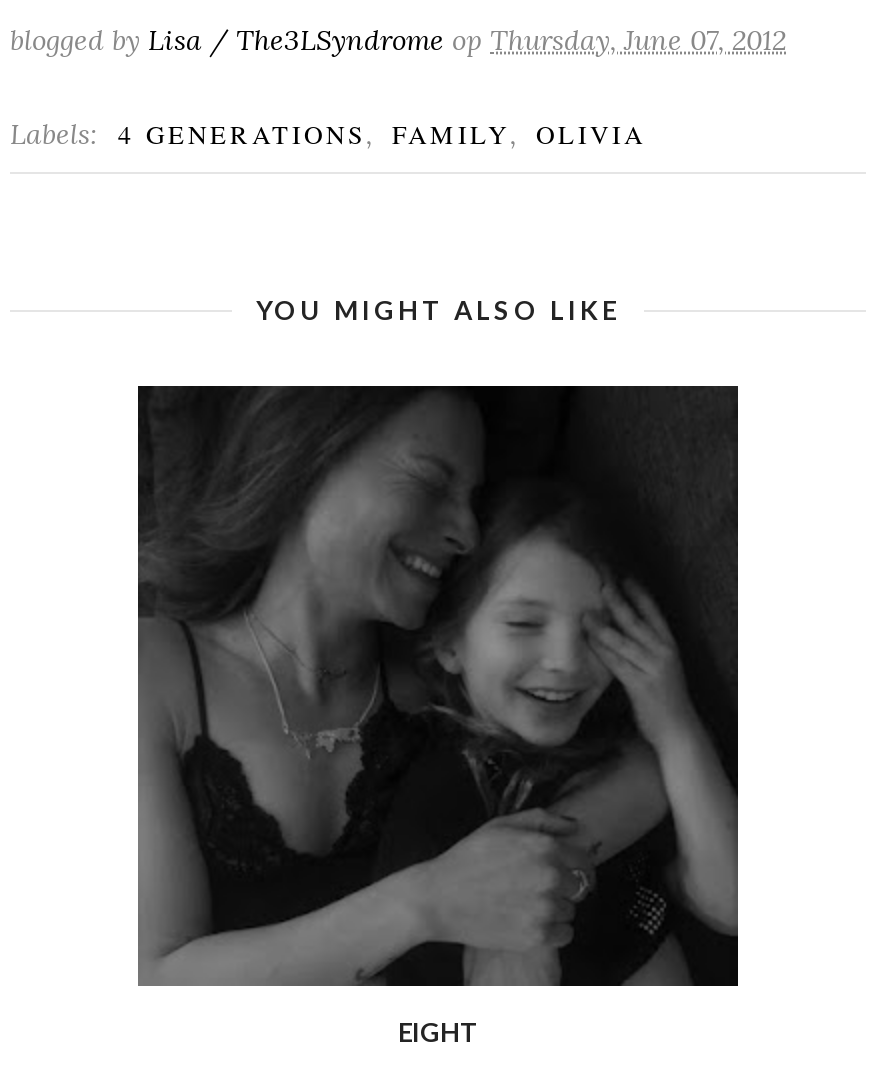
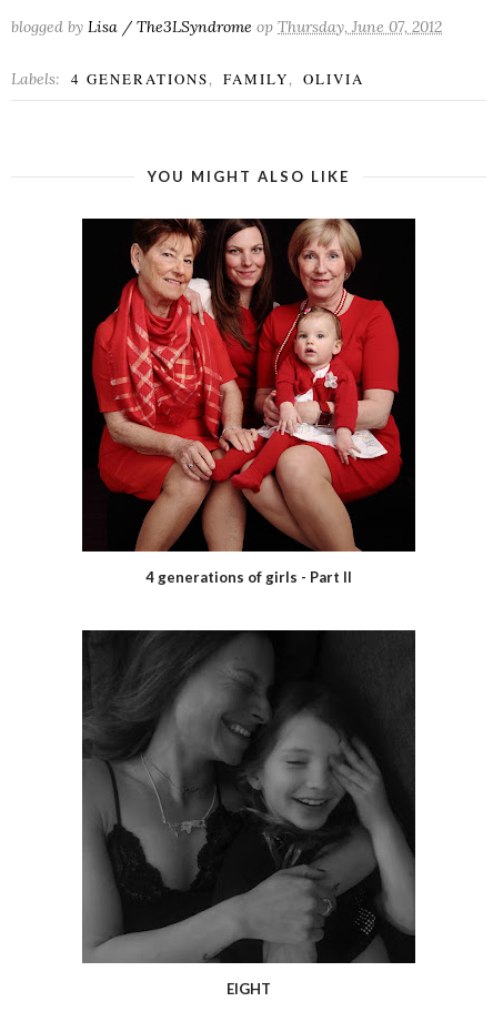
none -> [82,217,414,586] [image] | 4 generations of girls - Part II

